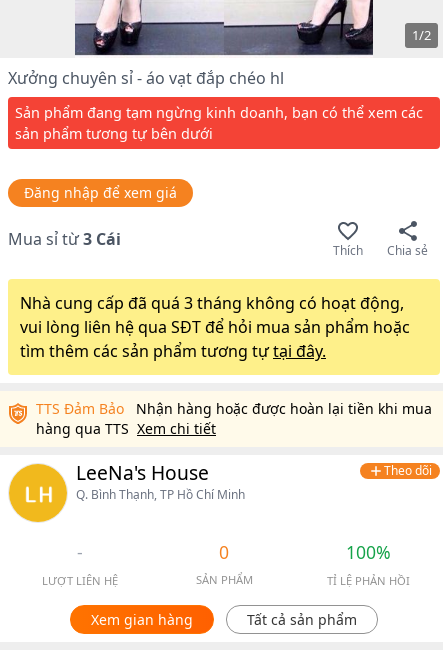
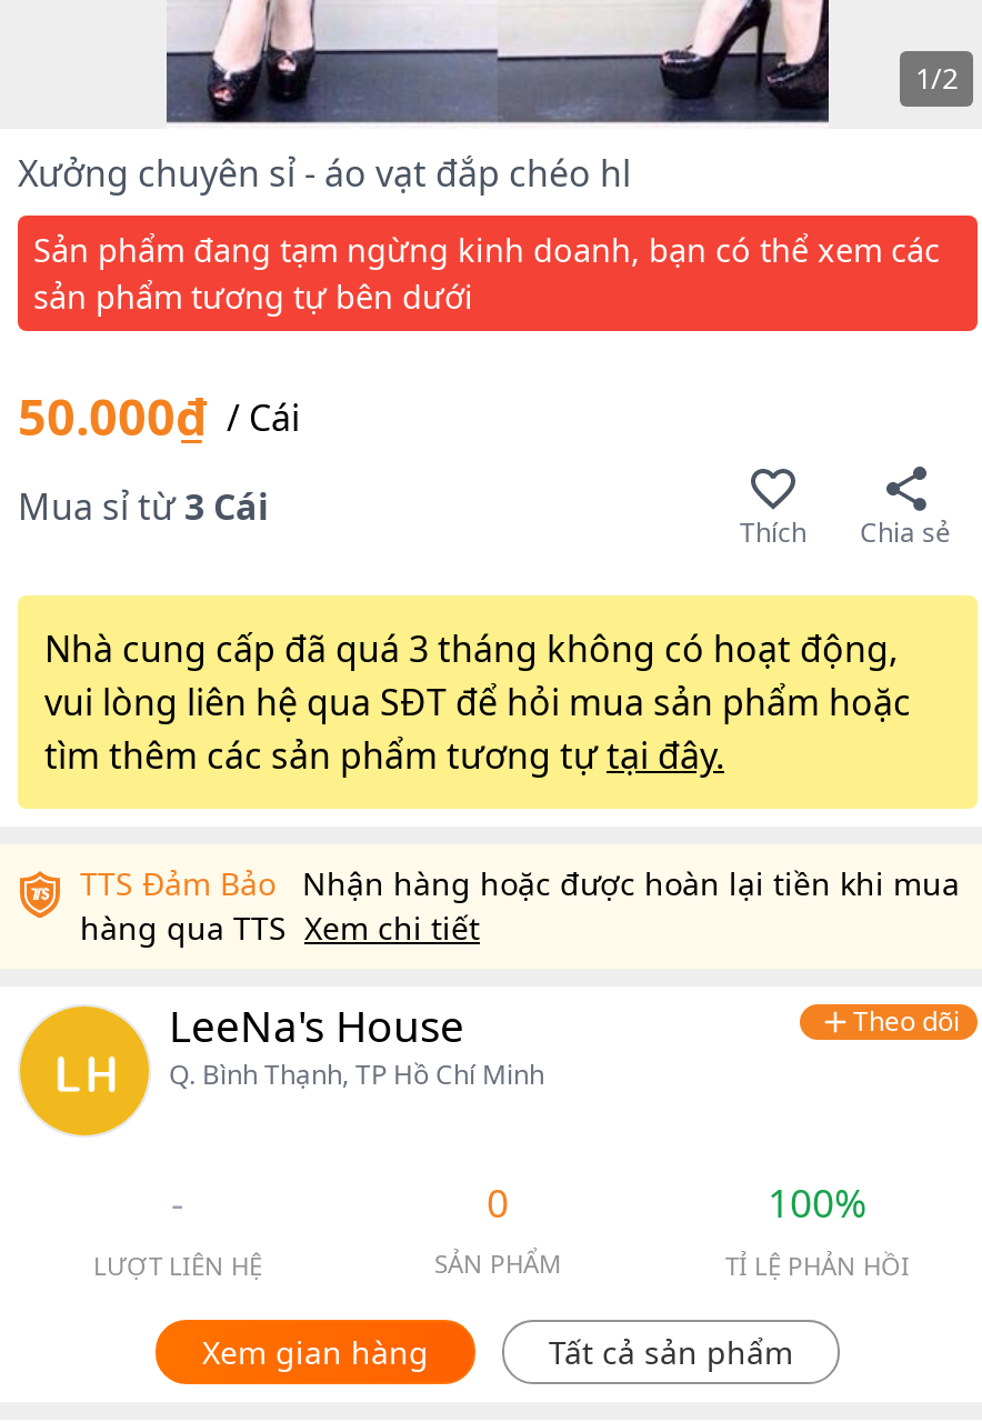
[24,183,177,202] Đăng nhập để xem giá -> [18,382,300,451] 50.000₫ /Cái

